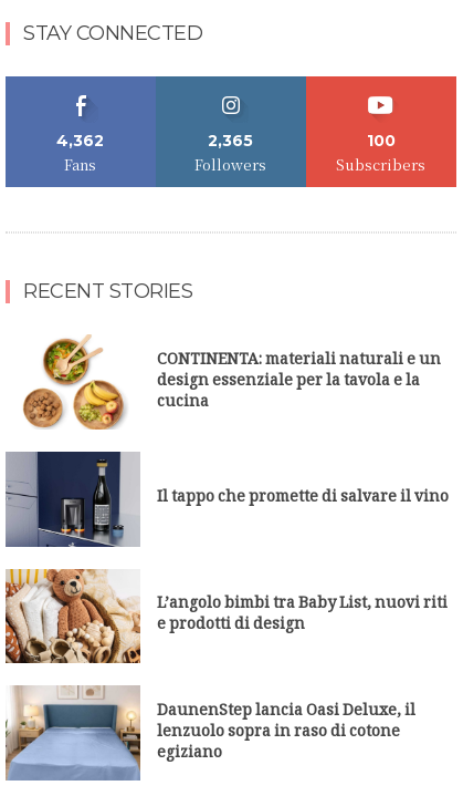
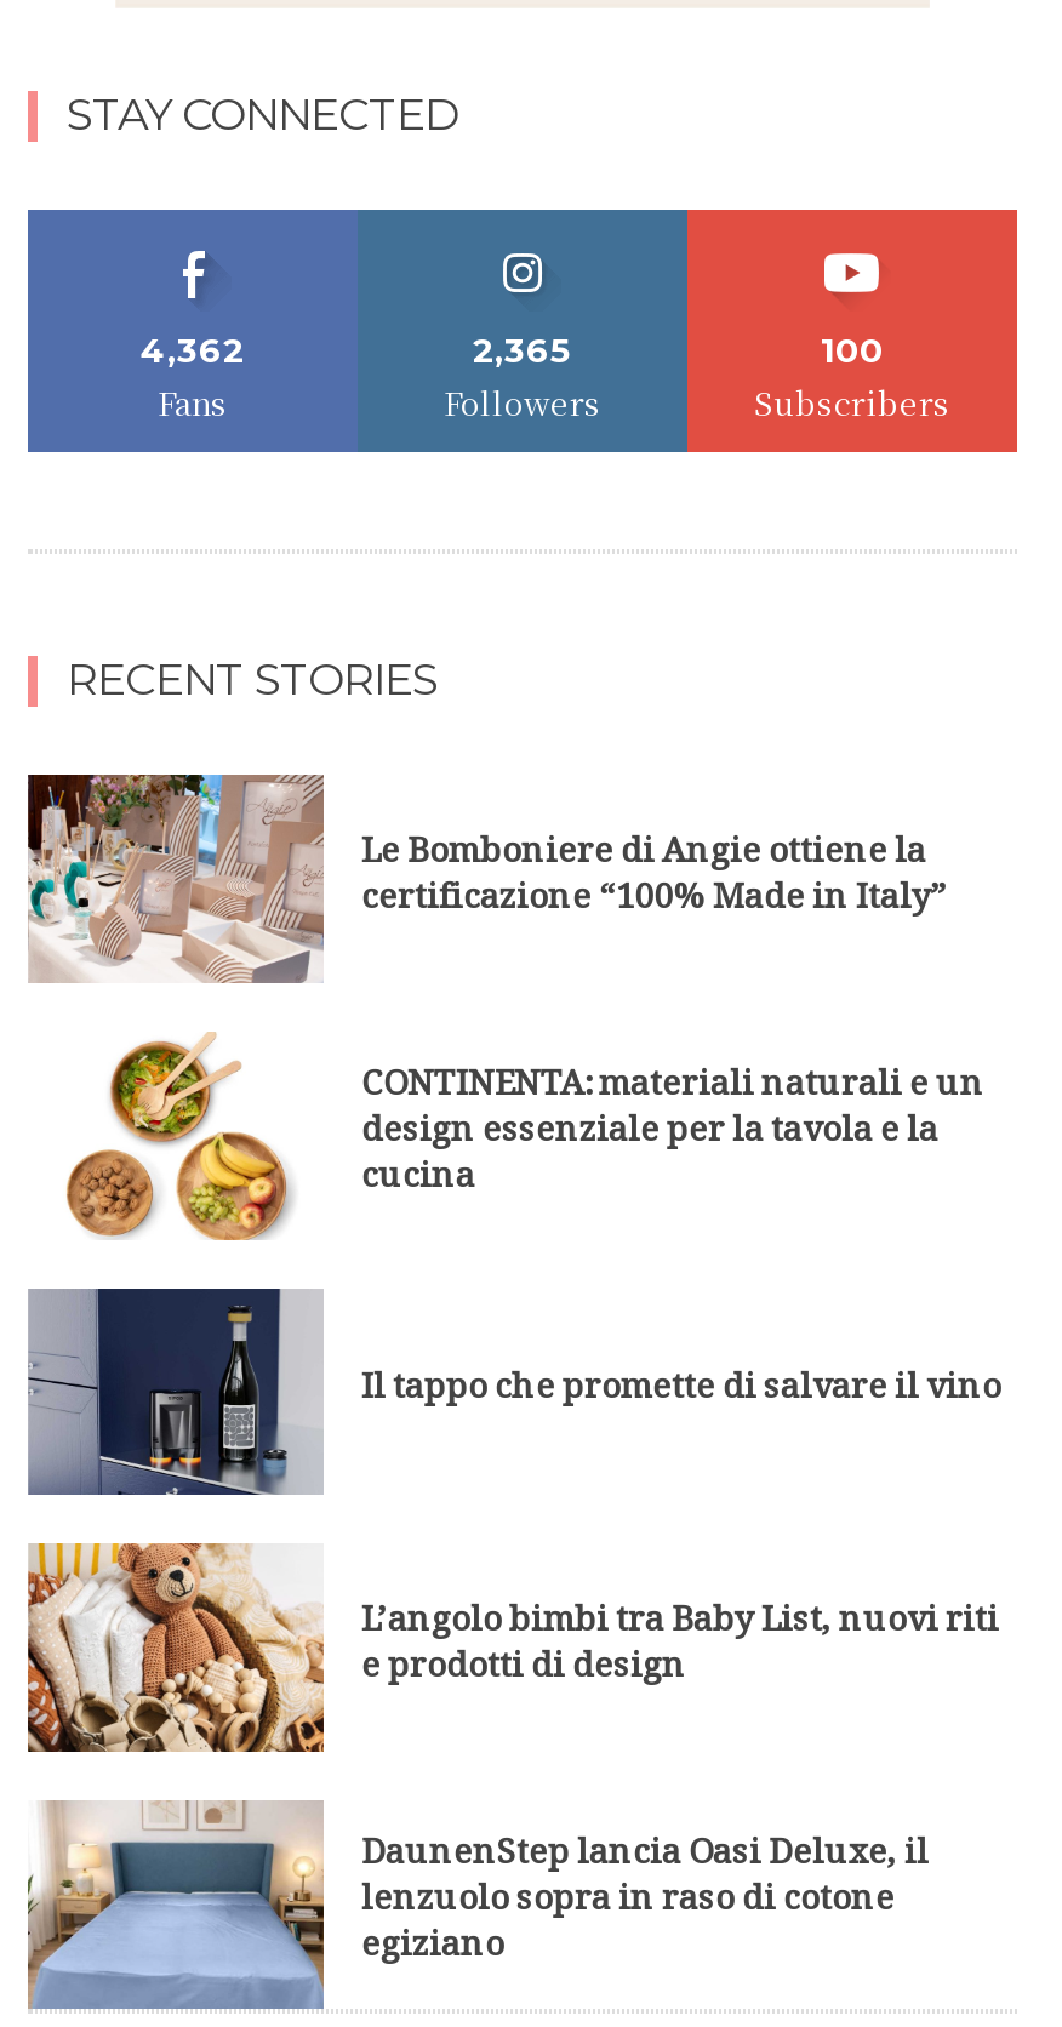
none -> [25,772,948,986] [image] | Le Bomboniere di Angie ottiene la | certificazione “100% Made in Italy”

